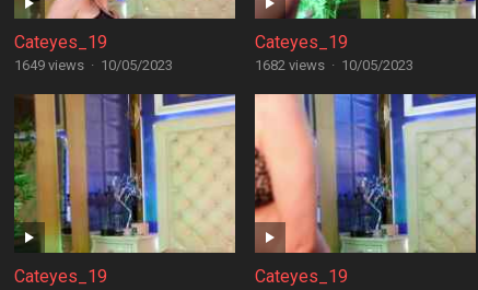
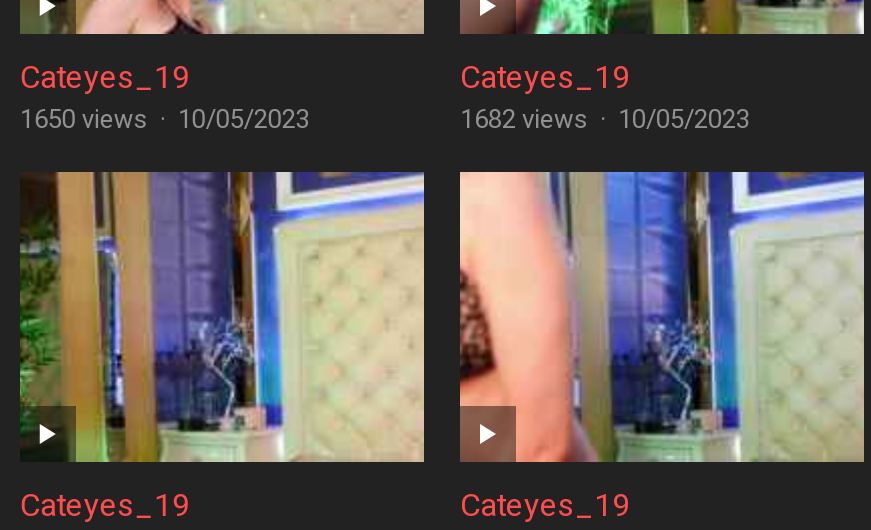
[14,57,173,73] 1649 views · 10/05/2023 -> [20,104,310,134] 1650 views · 10/05/2023

